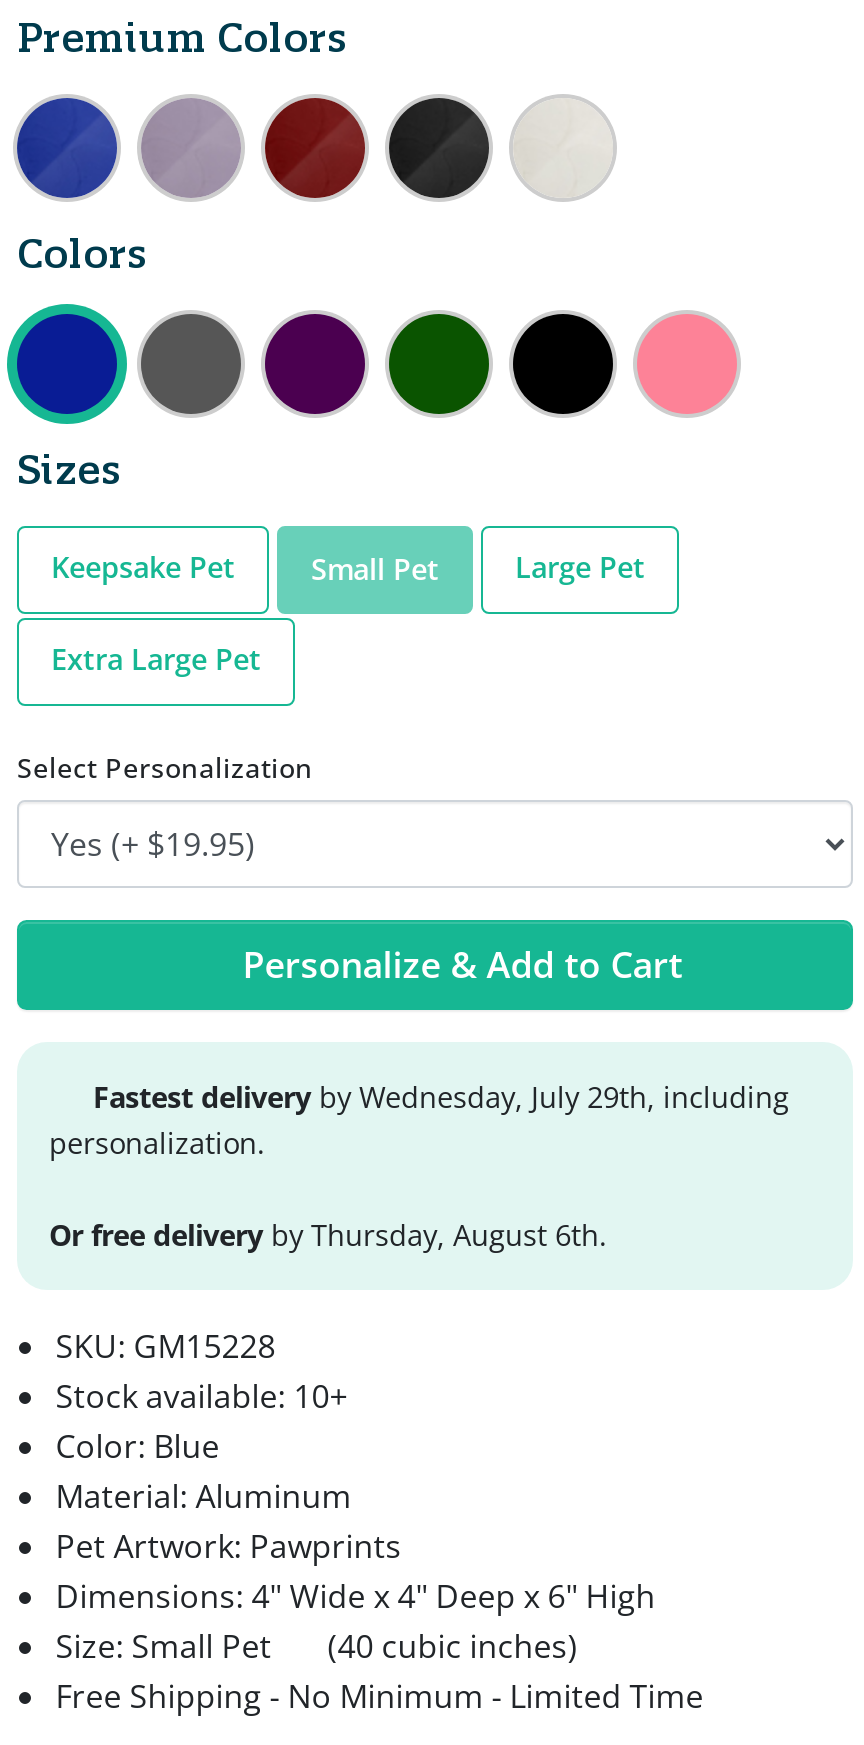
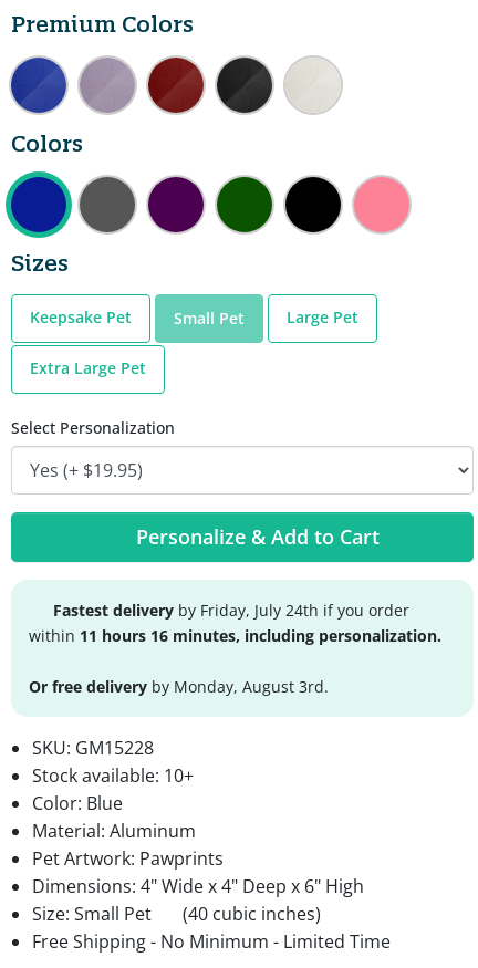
[49,1078,789,1162] Fastest delivery by Wednesday, July 29th, including | personalization. -> [29,599,441,646] Fastest delivery by Friday, July 24th if you order | within 11 hours 16 minutes, including personalization.
[49,1216,607,1254] Or free delivery by Thursday, August 6th. -> [29,676,329,697] Or free delivery by Monday, August 3rd.

